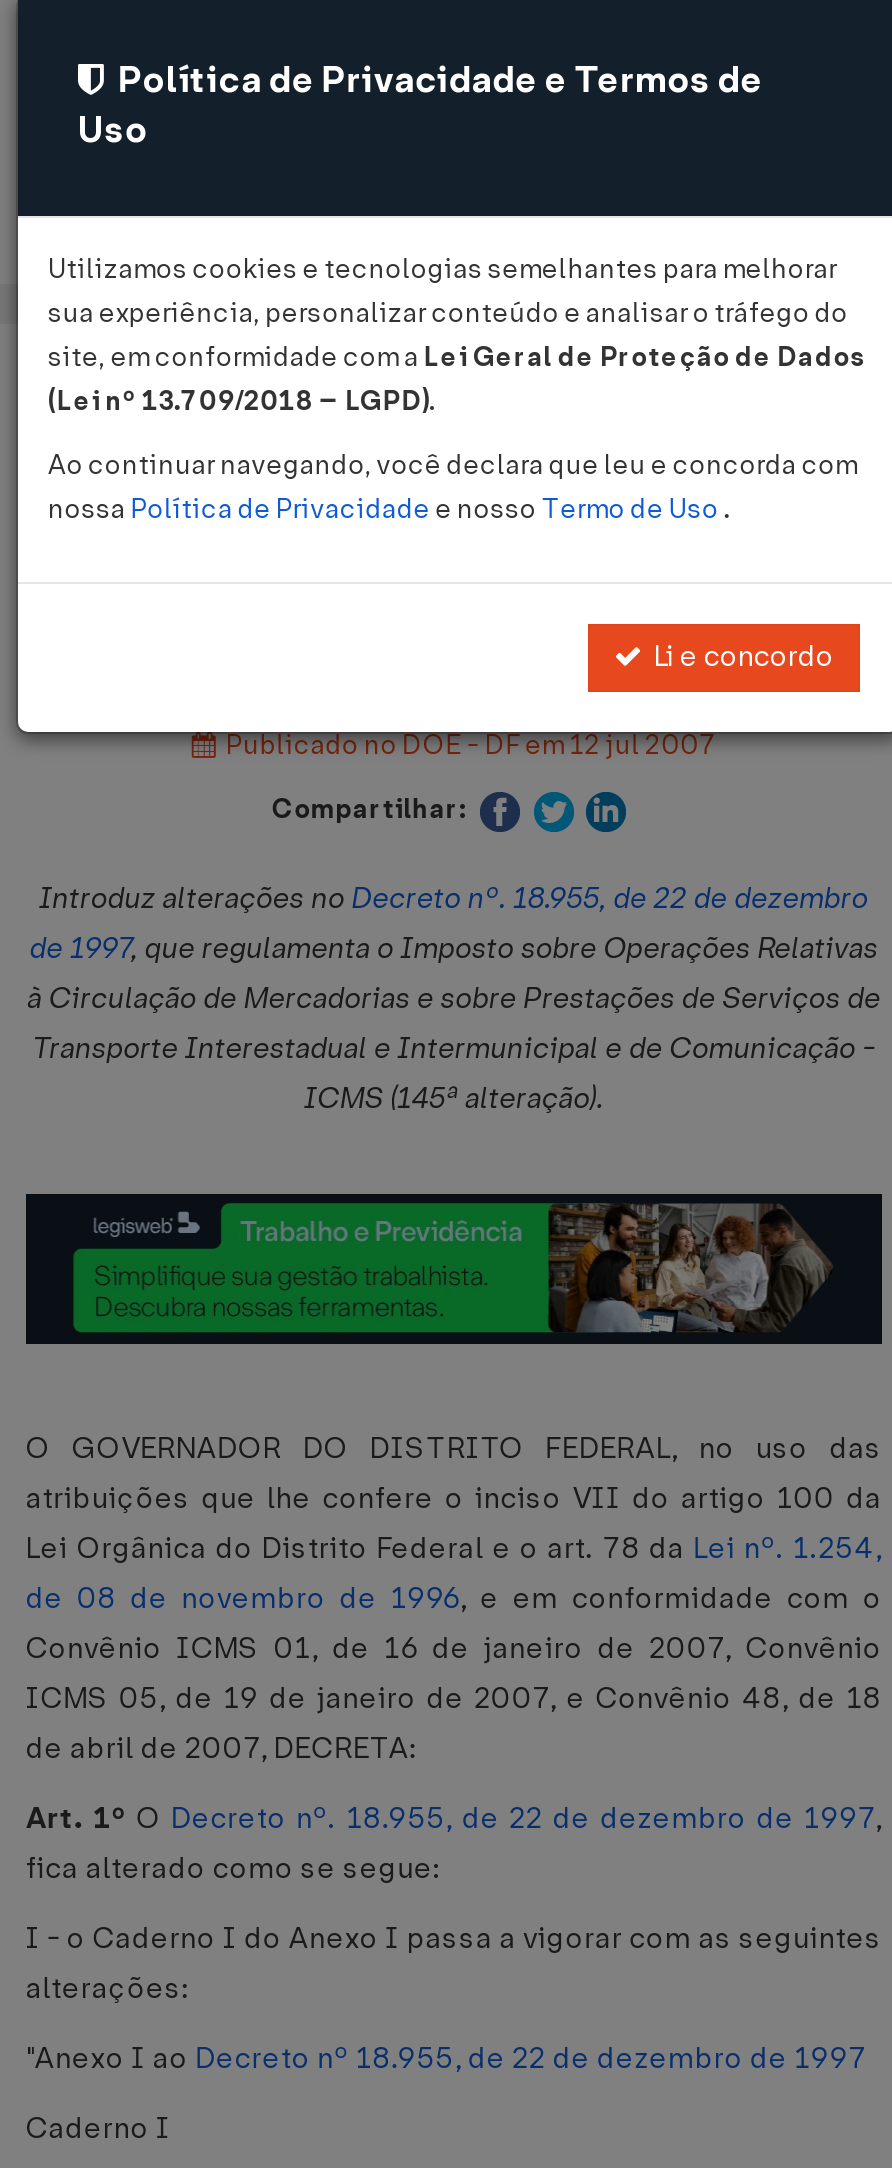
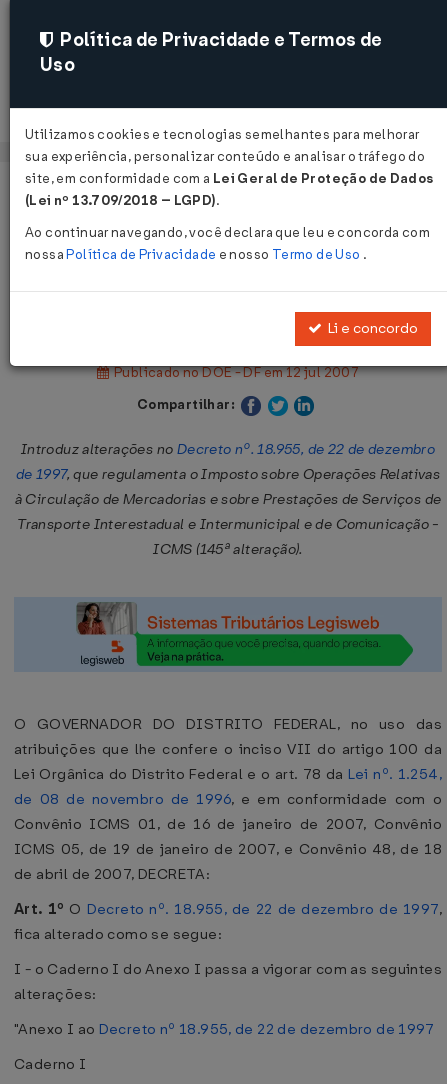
[24,1192,884,1346] [image] -> [14,597,442,672] [image]

